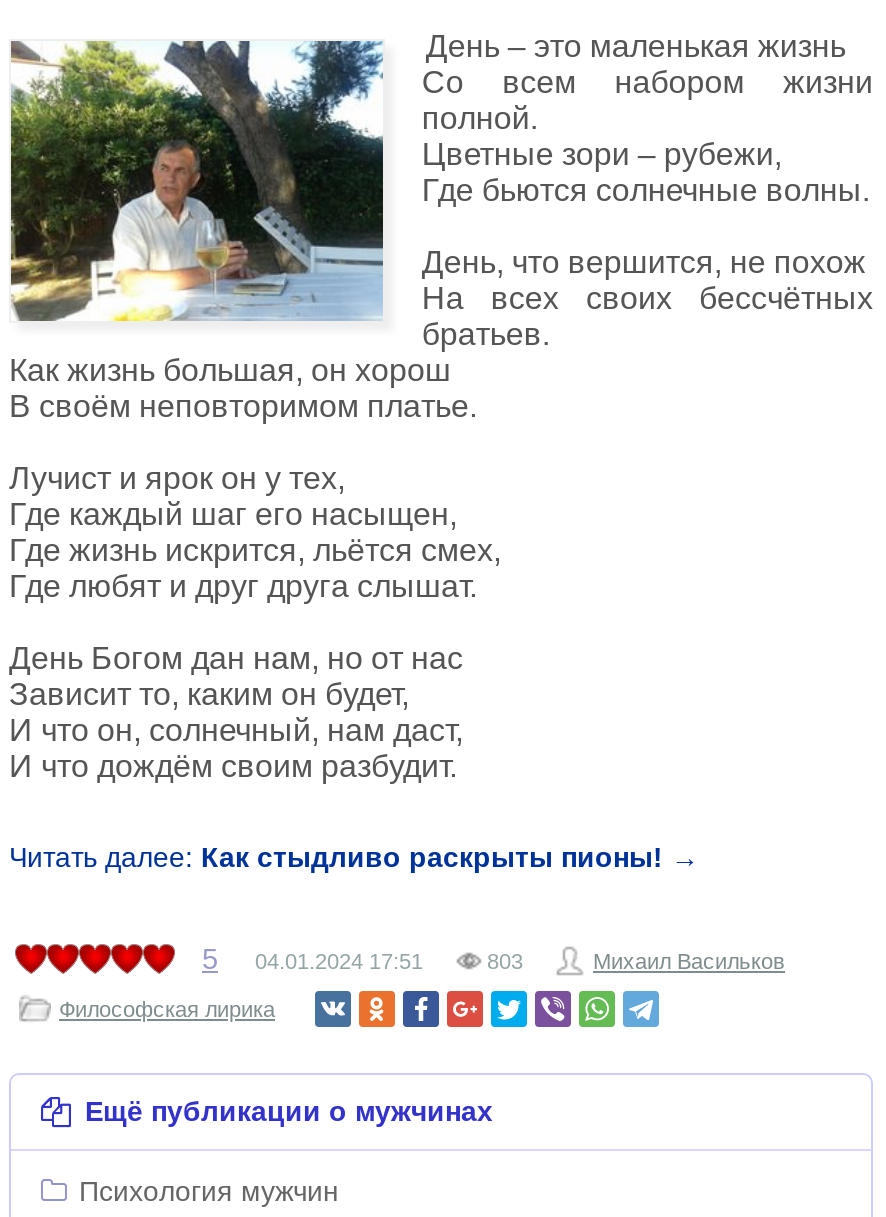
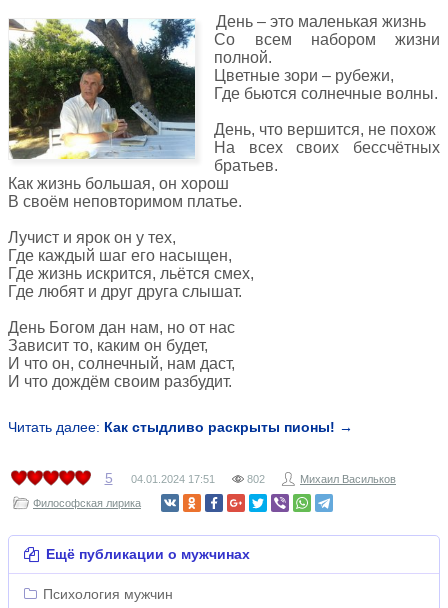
[487,949,523,973] 803 -> [247,473,265,485] 802

